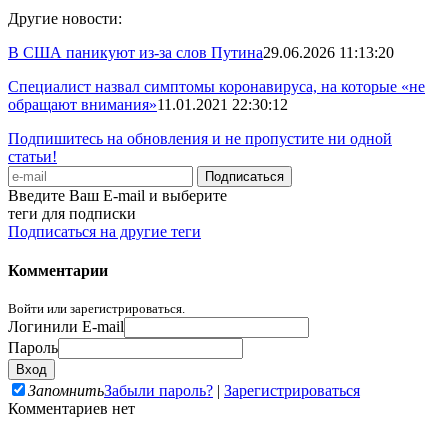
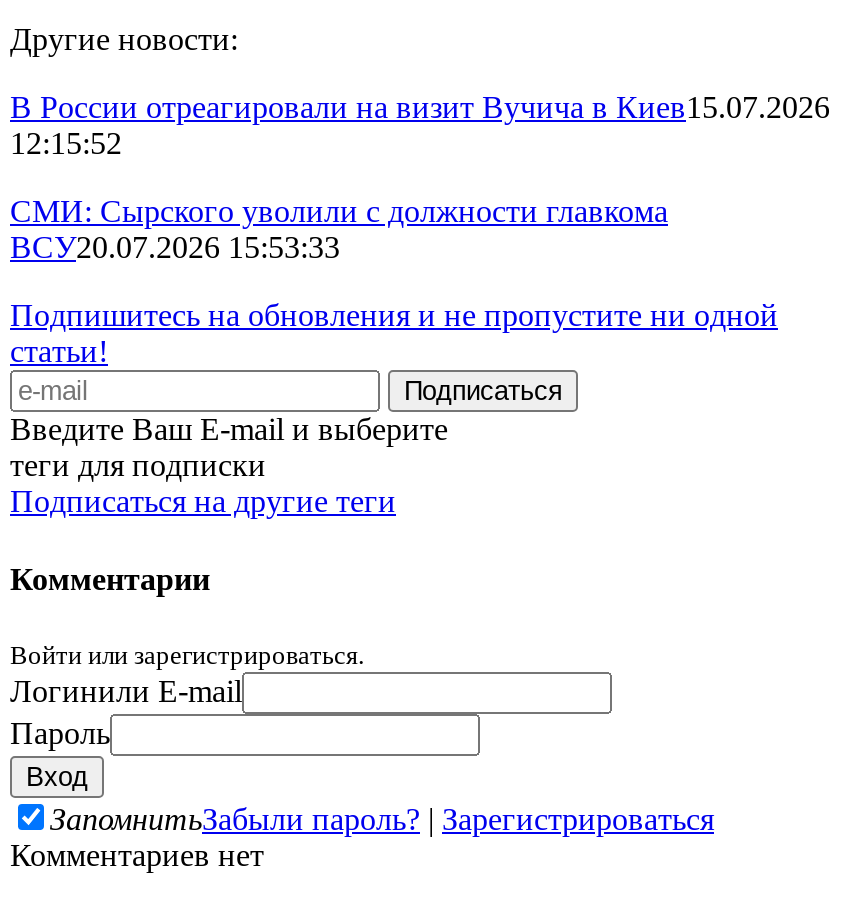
[8,44,394,61] В США паникуют из-за слов Путина29.06.2026 11:13:20 -> [10,90,830,160] В России отреагировали на визит Вучича в Киев15.07.2026 | 12:15:52
[8,78,425,113] Специалист назвал симптомы коронавируса, на которые «не | обращают внимания»11.01.2021 22:30:12 -> [10,194,668,264] СМИ: Сырского уволили с должности главкома | ВСУ20.07.2026 15:53:33

